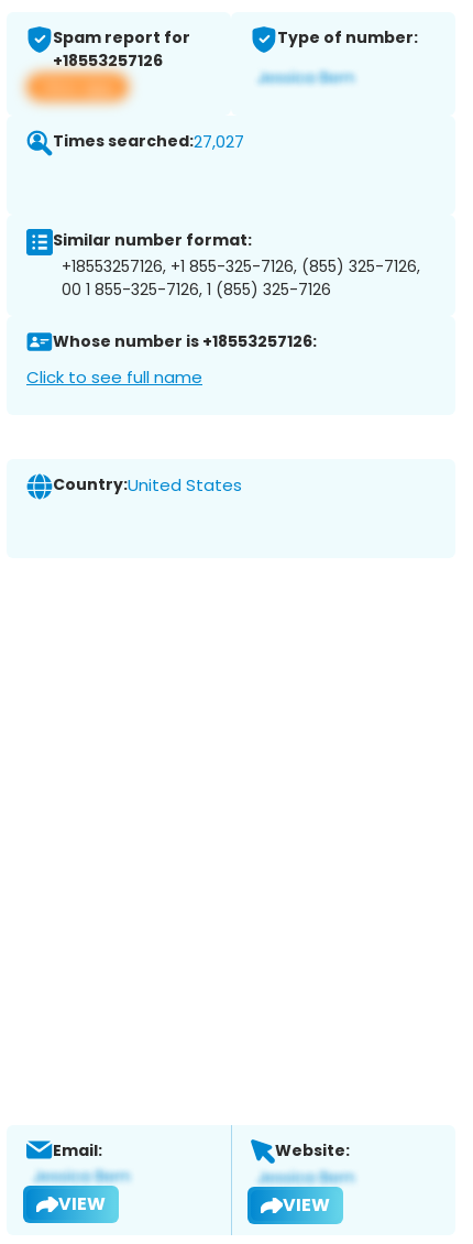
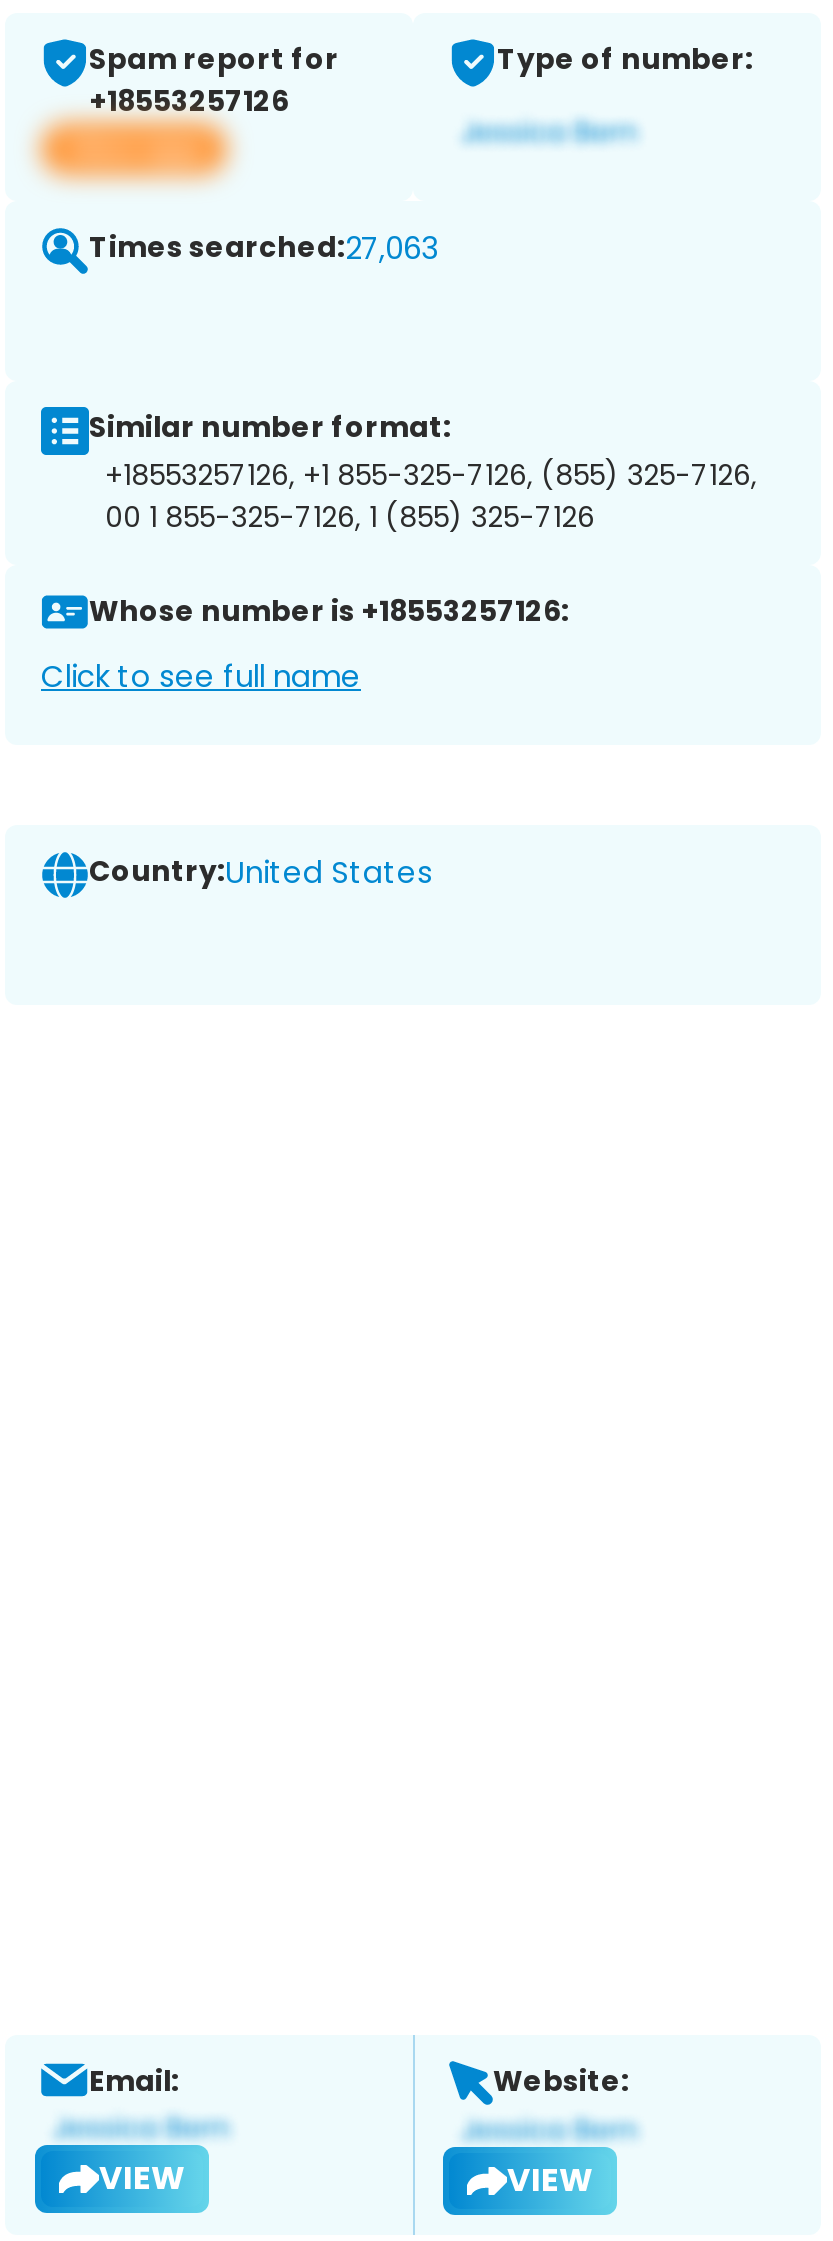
[53,130,244,153] Times searched:27,027 -> [89,227,439,269] Times searched:27,063

